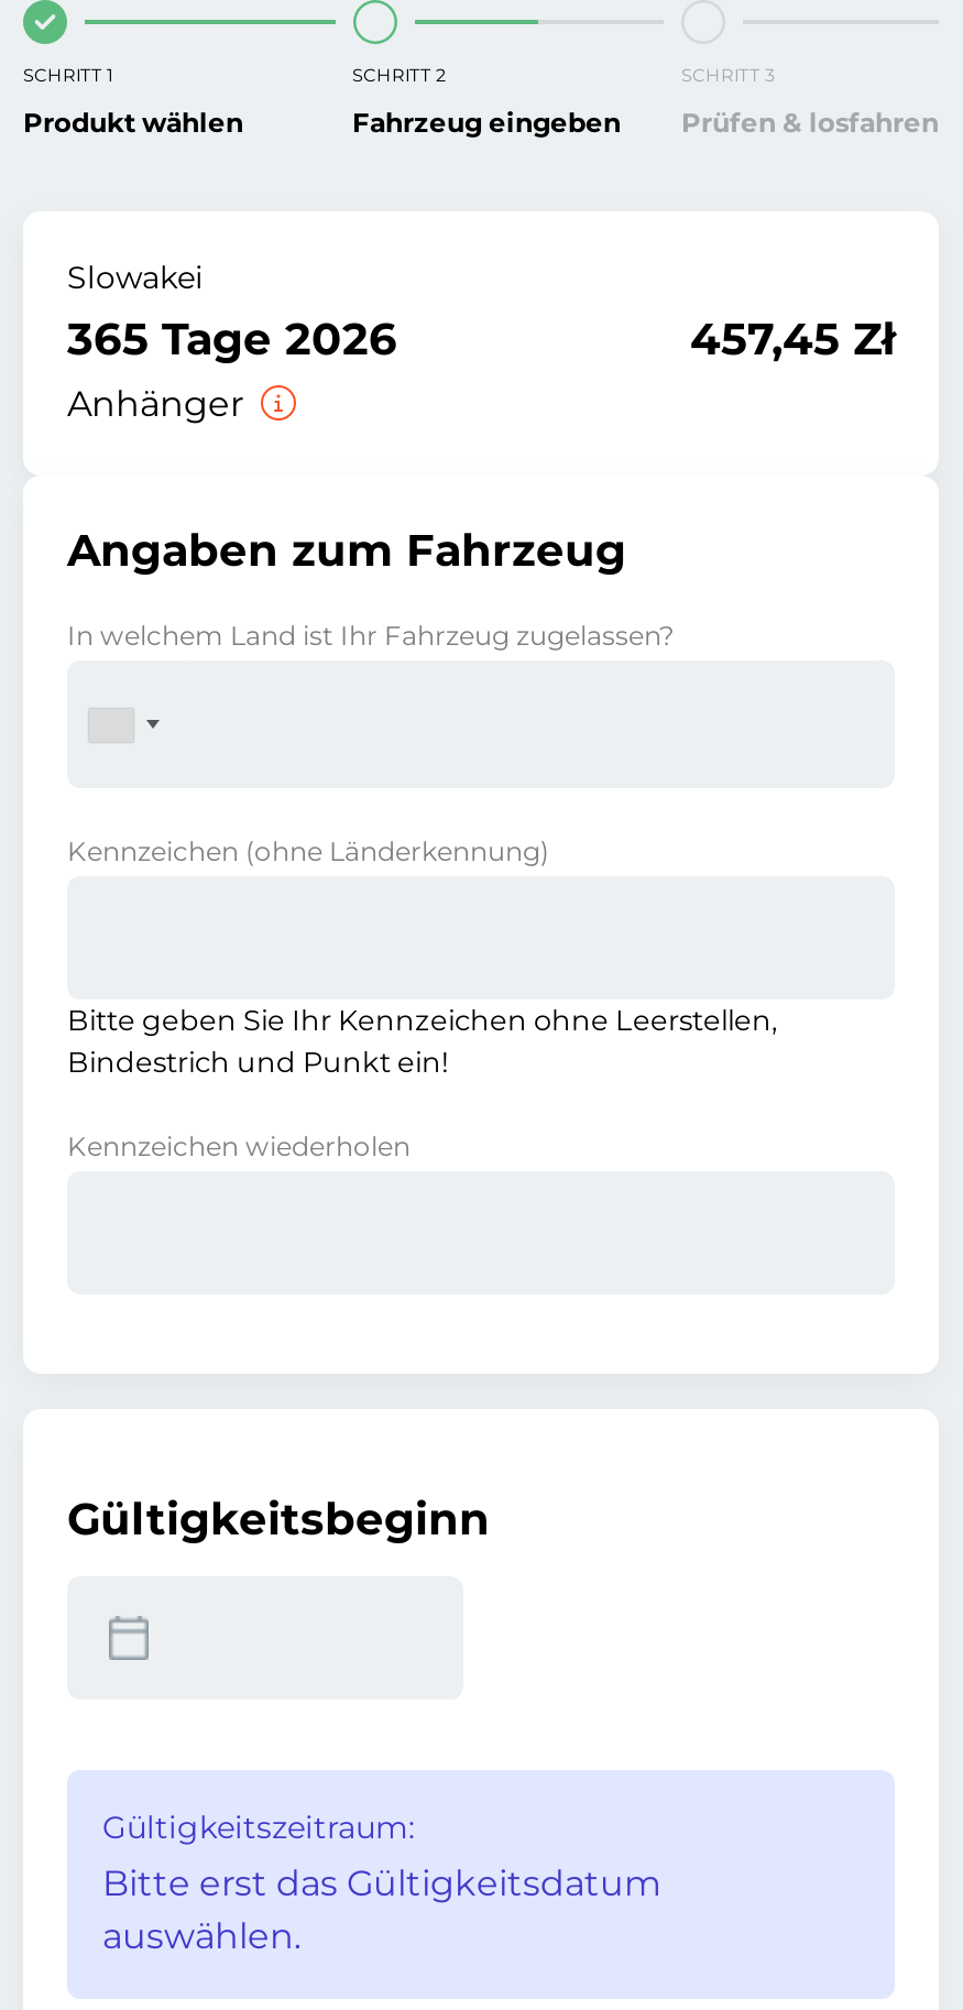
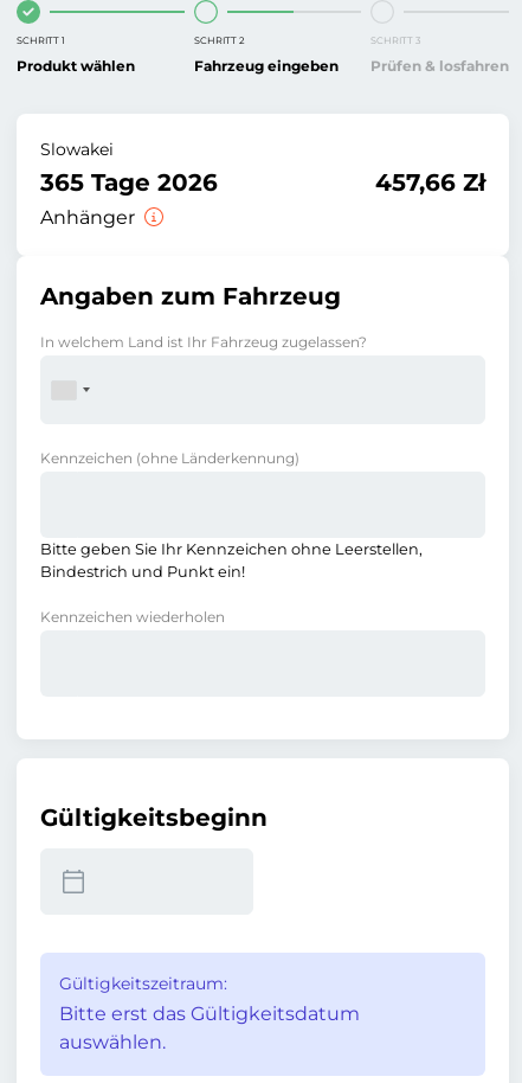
[690,313,895,365] 457,45 Zł -> [375,168,485,197] 457,66 Zł

